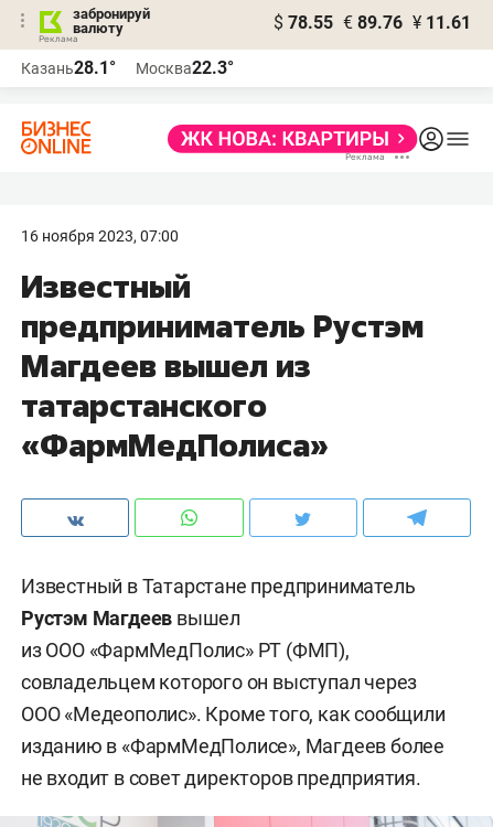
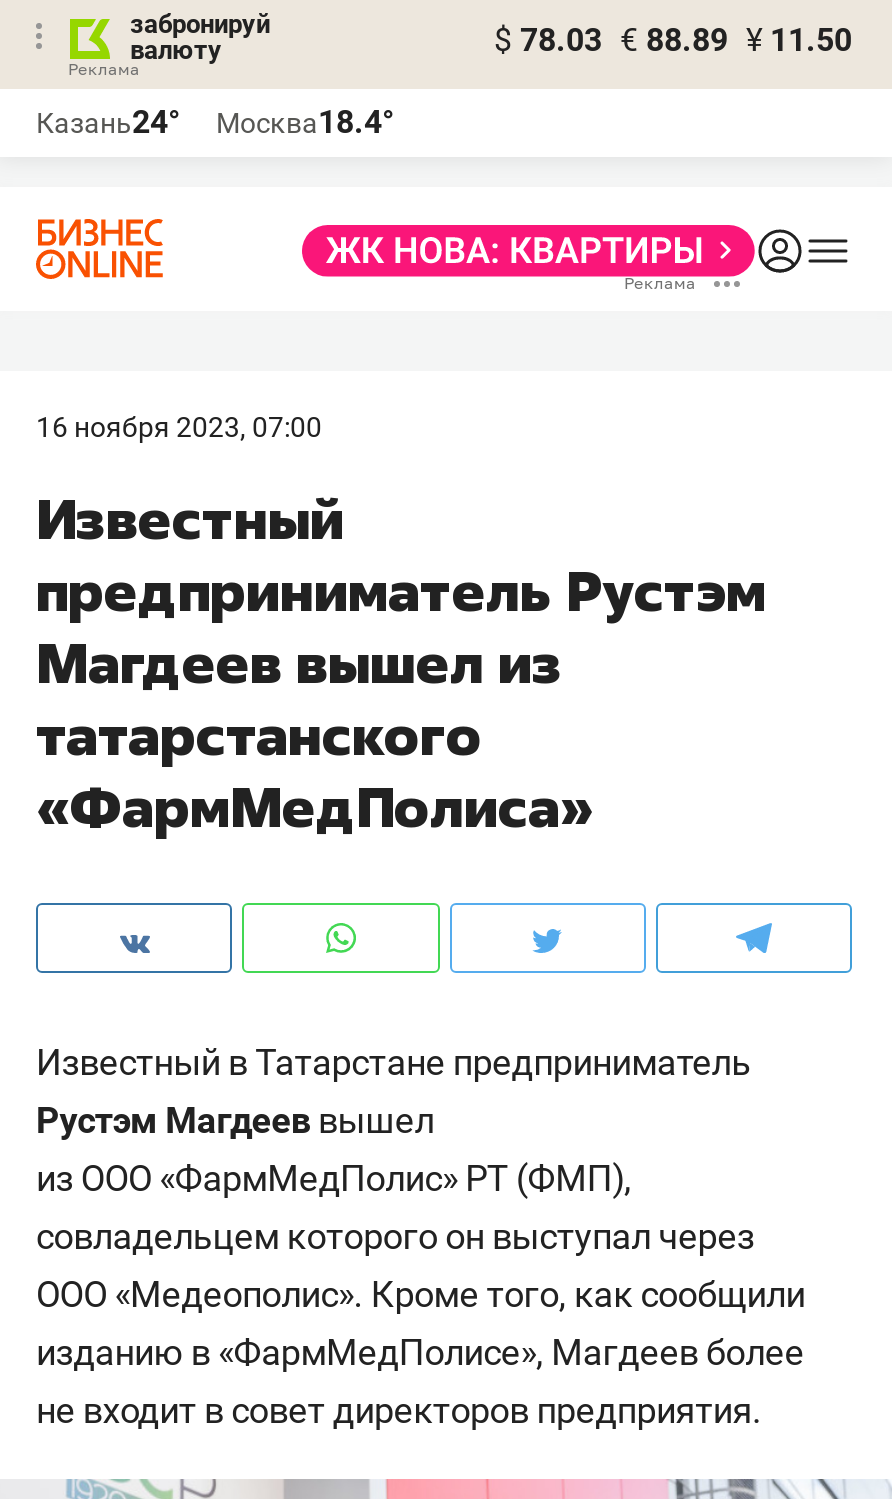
[274,12,471,33] $ 78.55 € 89.76 ¥ 11.61 -> [494,21,852,59] $ 78.03 € 88.89 ¥ 11.50
[21,57,116,78] Казань28.1° -> [36,103,180,141] Казань24°
[136,57,234,78] Москва22.3° -> [216,103,394,141] Москва18.4°

